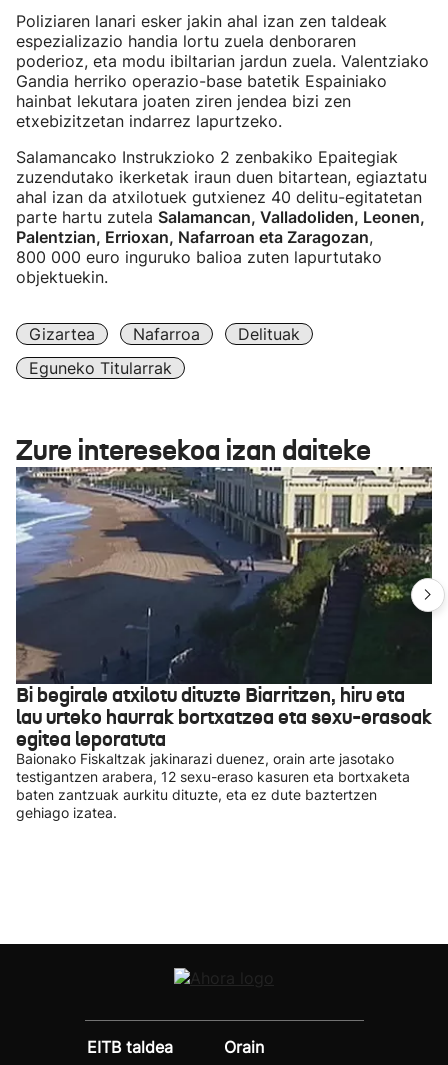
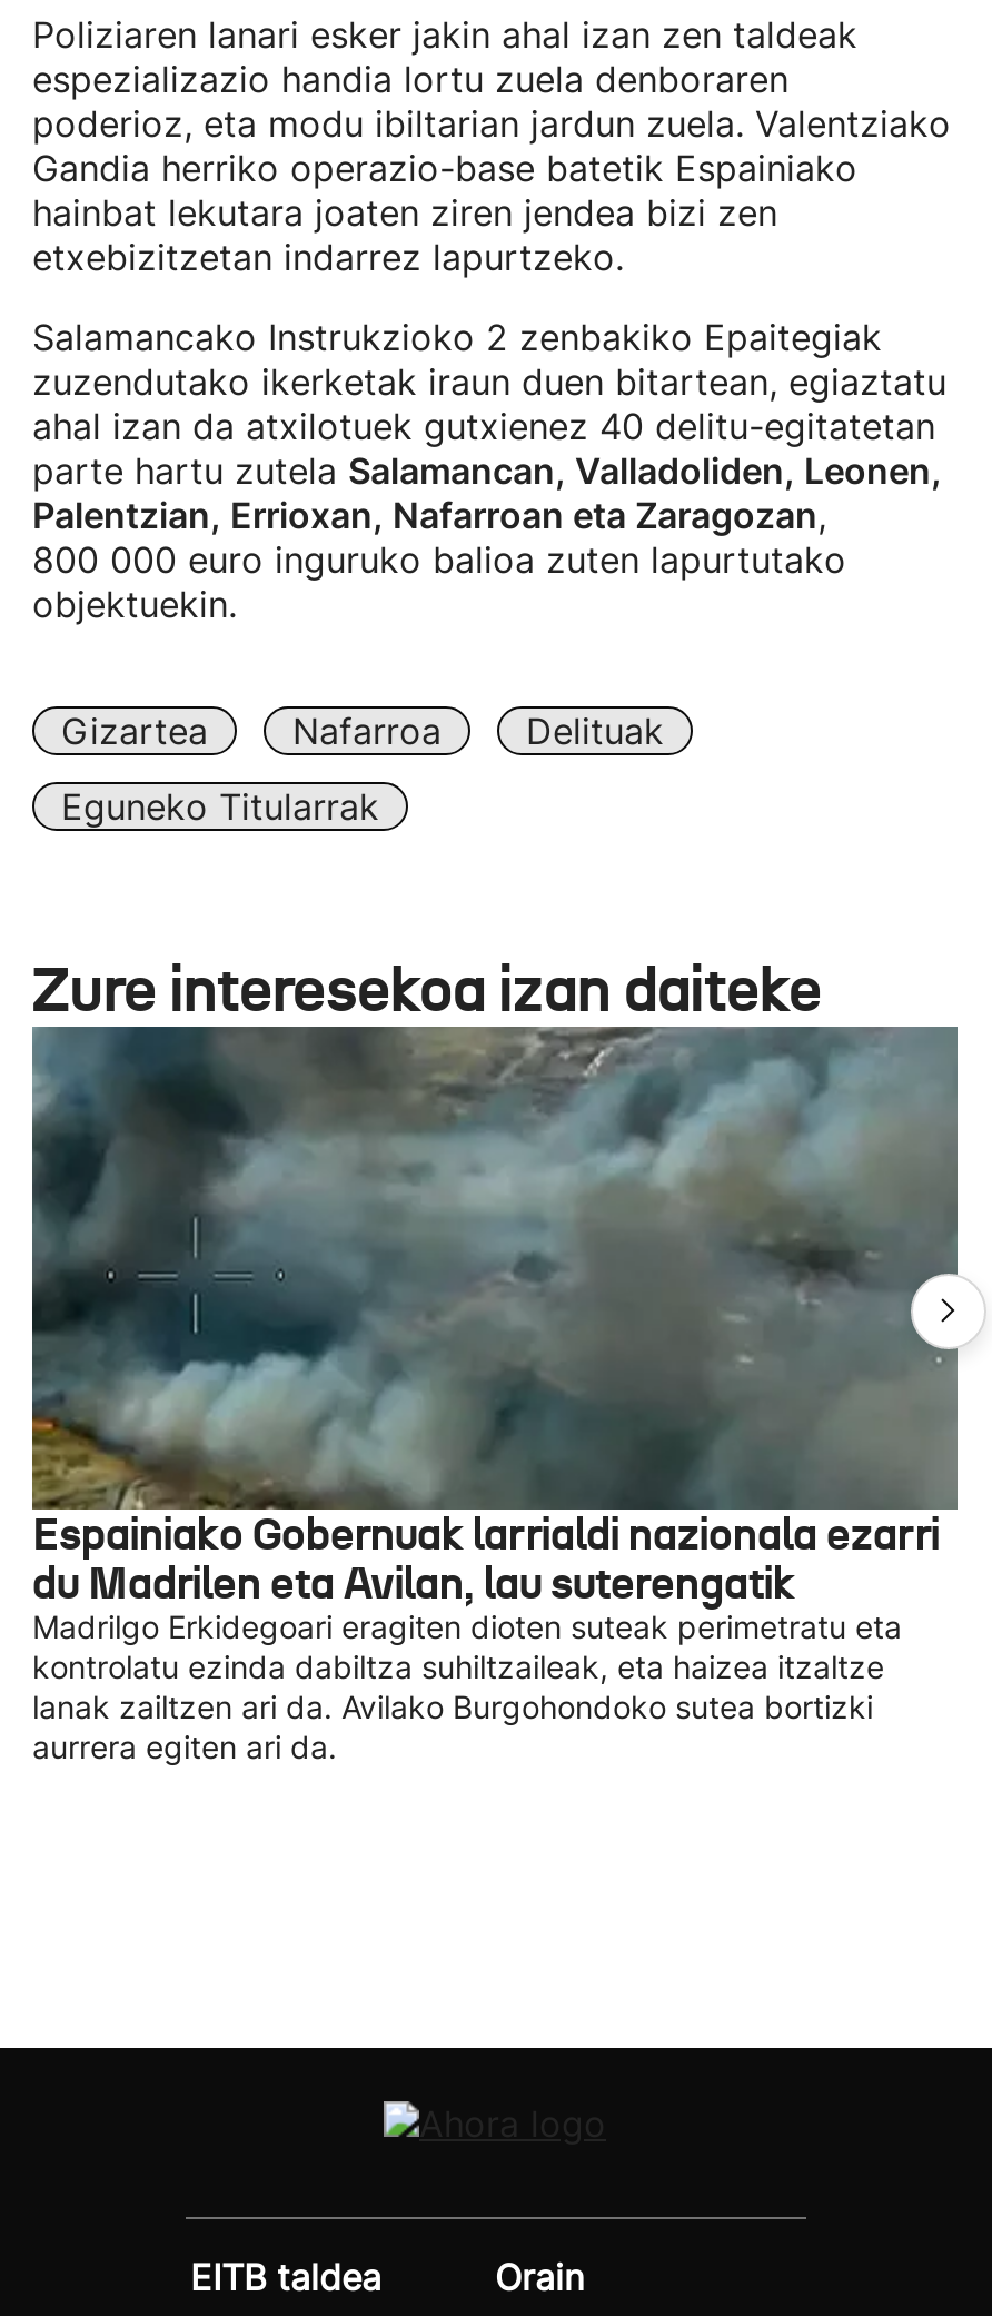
[16,468,432,821] [image] | Bi begirale atxilotu dituzte Biarritzen, hiru eta | lau urteko haurrak bortxatzea eta sexu-erasoak | egitea leporatuta | Baionako Fiskaltzak jakinarazi duenez, orain arte jasotako | testigantzen arabera, 12 sexu-eraso kasuren eta bortxaketa | baten zantzuak aurkitu dituzte, eta ez dute baztertzen | gehiago izatea. -> [30,1027,958,1765] [image] | Espainiako Gobernuak larrialdi nazionala ezarri | du Madrilen eta Avilan, lau suterengatik | Madrilgo Erkidegoari eragiten dioten suteak perimetratu eta | kontrolatu ezinda dabiltza suhiltzaileak, eta haizea itzaltze | lanak zailtzen ari da. Avilako Burgohondoko sutea bortizki | aurrera egiten ari da.

